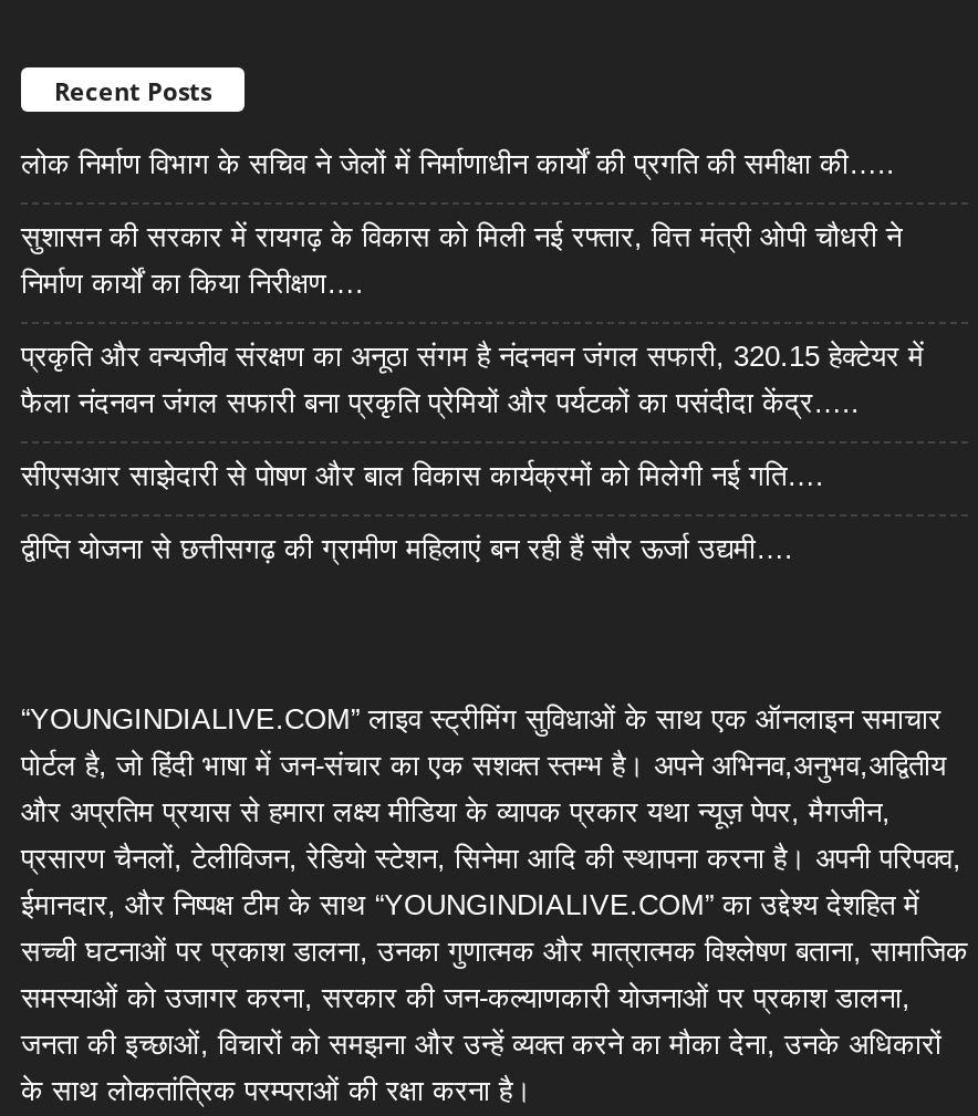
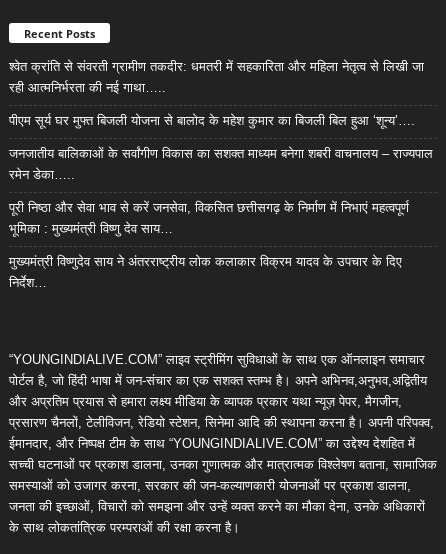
[21,147,895,180] लोक निर्माण विभाग के सचिव ने जेलों में निर्माणाधीन कार्यों की प्रगति की समीक्षा की….. -> [9,59,424,95] श्वेत क्रांति से संवरती ग्रामीण तकदीर: धमतरी में सहकारिता और महिला नेतृत्व से लिखी जा | रही आत्मनिर्भरता की नई गाथा…..
[21,220,902,299] सुशासन की सरकार में रायगढ़ के विकास को मिली नई रफ्तार, वित्त मंत्री ओपी चौधरी ने | निर्माण कार्यों का किया निरीक्षण…. -> [9,113,415,128] पीएम सूर्य घर मुफ्त बिजली योजना से बालोद के महेश कुमार का बिजली बिल हुआ ‘शून्य’….
[21,339,924,419] प्रकृति और वन्यजीव संरक्षण का अनूठा संगम है नंदनवन जंगल सफारी, 320.15 हेक्टेयर में | फैला नंदनवन जंगल सफारी बना प्रकृति प्रेमियों और पर्यटकों का पसंदीदा केंद्र….. -> [9,146,433,182] जनजातीय बालिकाओं के सर्वांगीण विकास का सशक्त माध्यम बनेगा शबरी वाचनालय – राज्यपाल | रमेन डेका…..
[21,459,824,492] सीएसआर साझेदारी से पोषण और बाल विकास कार्यक्रमों को मिलेगी नई गति…. -> [9,200,409,236] पूरी निष्ठा और सेवा भाव से करें जनसेवा, विकसित छत्तीसगढ़ के निर्माण में निभाएं महत्वपूर्ण | भूमिका : मुख्यमंत्री विष्णु देव साय…
[21,532,793,565] द्वीप्ति योजना से छत्तीसगढ़ की ग्रामीण महिलाएं बन रही हैं सौर ऊर्जा उद्यमी…. -> [9,254,402,290] मुख्यमंत्री विष्णुदेव साय ने अंतरराष्ट्रीय लोक कलाकार विक्रम यादव के उपचार के दिए | निर्देश…

